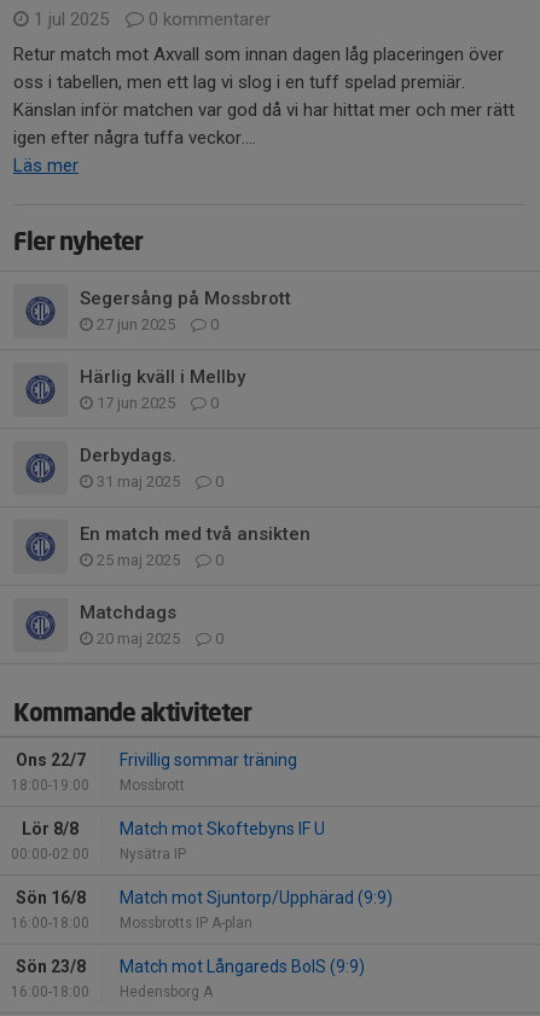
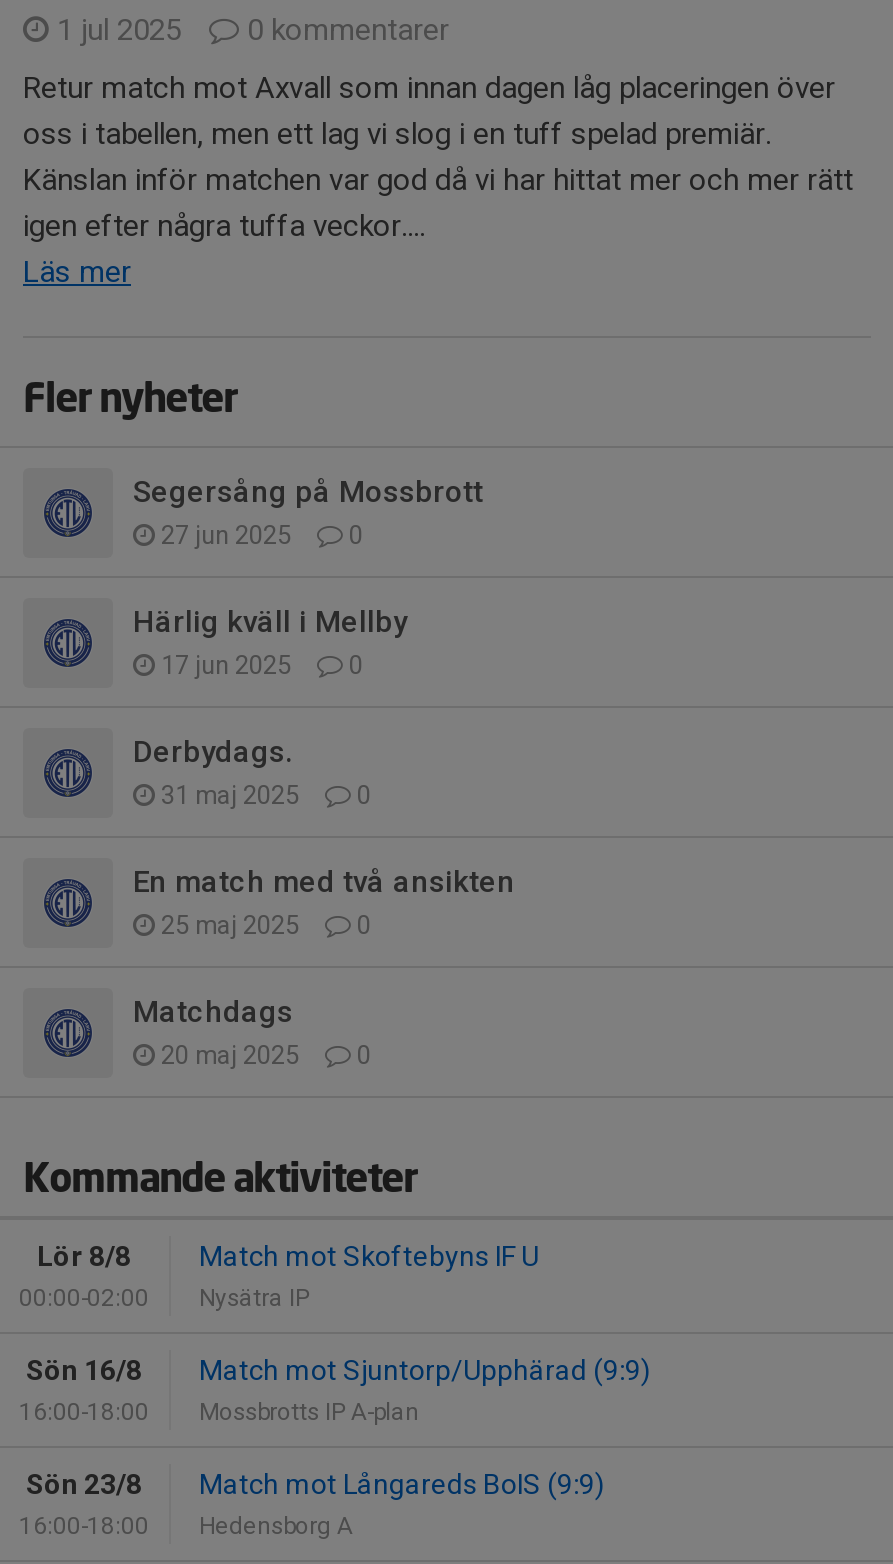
[11,751,89,794] Ons 22/7 | 18:00-19:00 -> none
[120,751,297,794] Frivillig sommar träning | Mossbrott -> none

